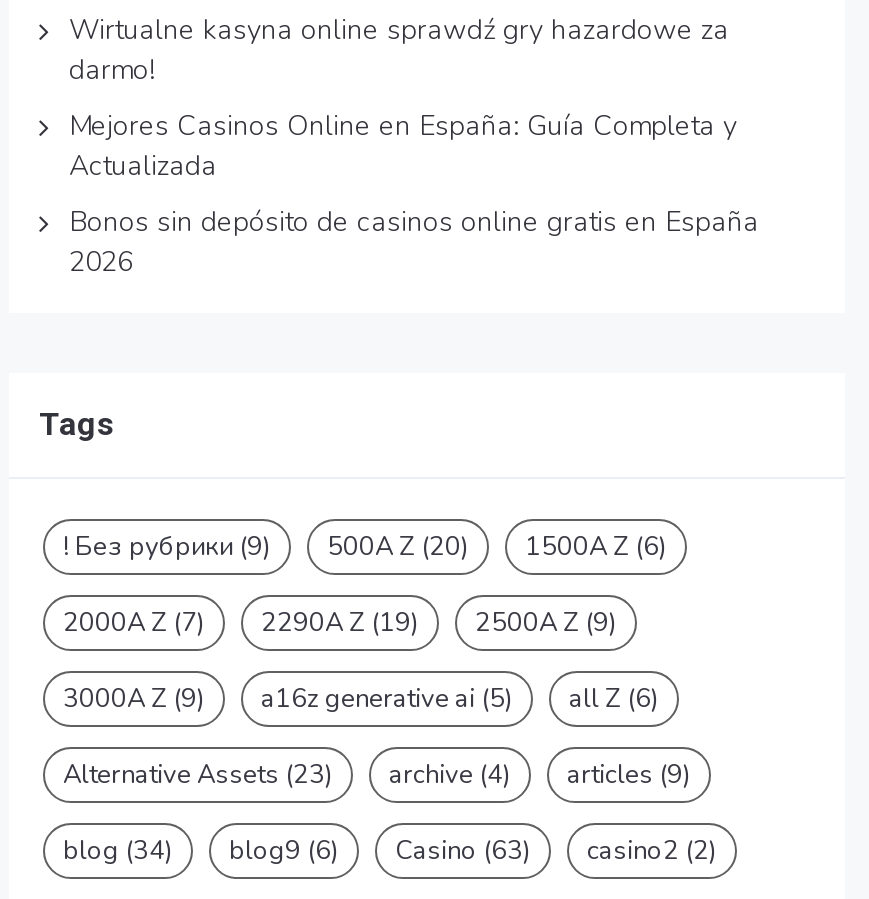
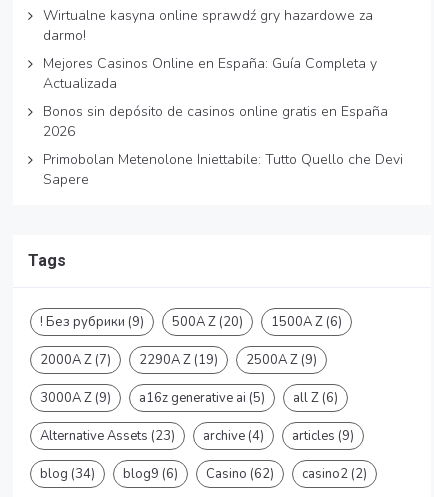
none -> [43,150,403,189] Primobolan Metenolone Iniettabile: Tutto Quello che Devi | Sapere
[63,833,717,869] blog (34) blog9 (6) Casino (63) casino2 (2) -> [40,465,367,483] blog (34) blog9 (6) Casino (62) casino2 (2)

